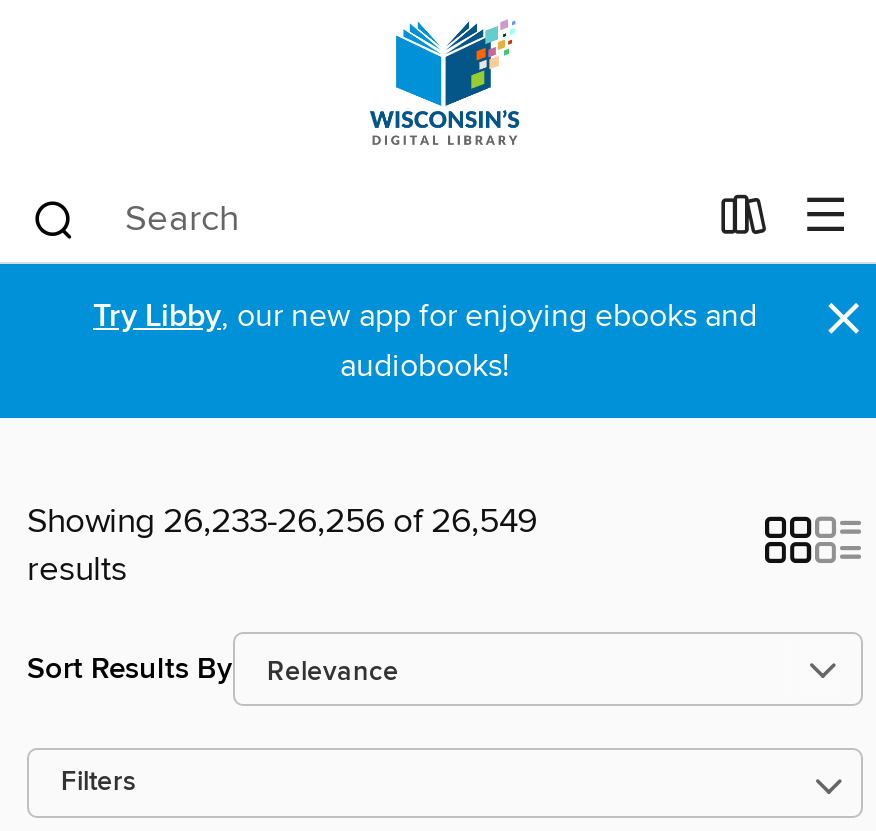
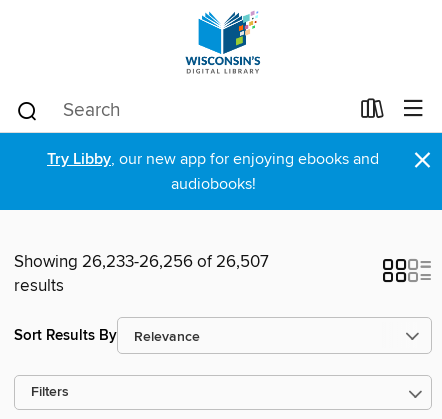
[27,500,537,544] Showing 26,233-26,256 of 26,549 -> [14,251,269,273] Showing 26,233-26,256 of 26,507

